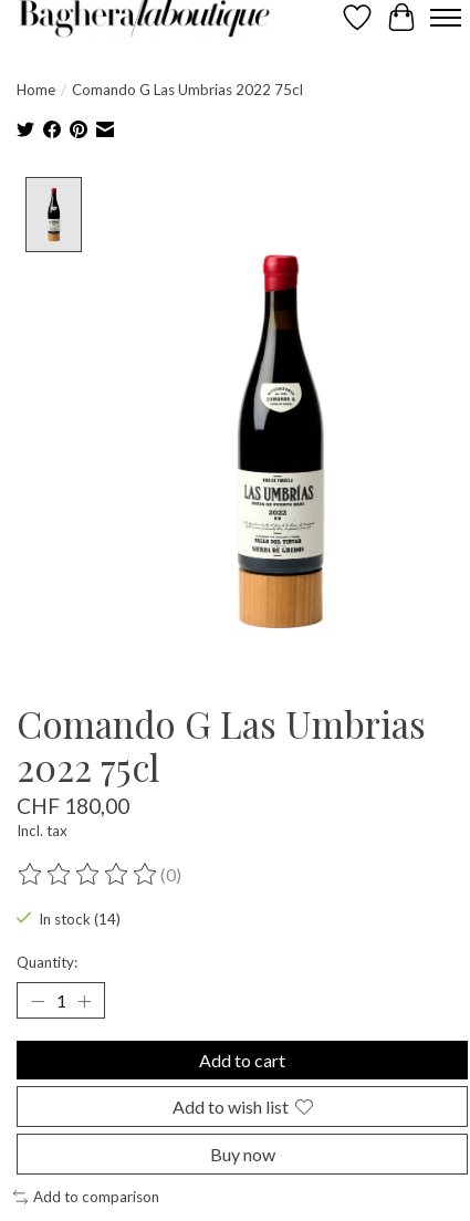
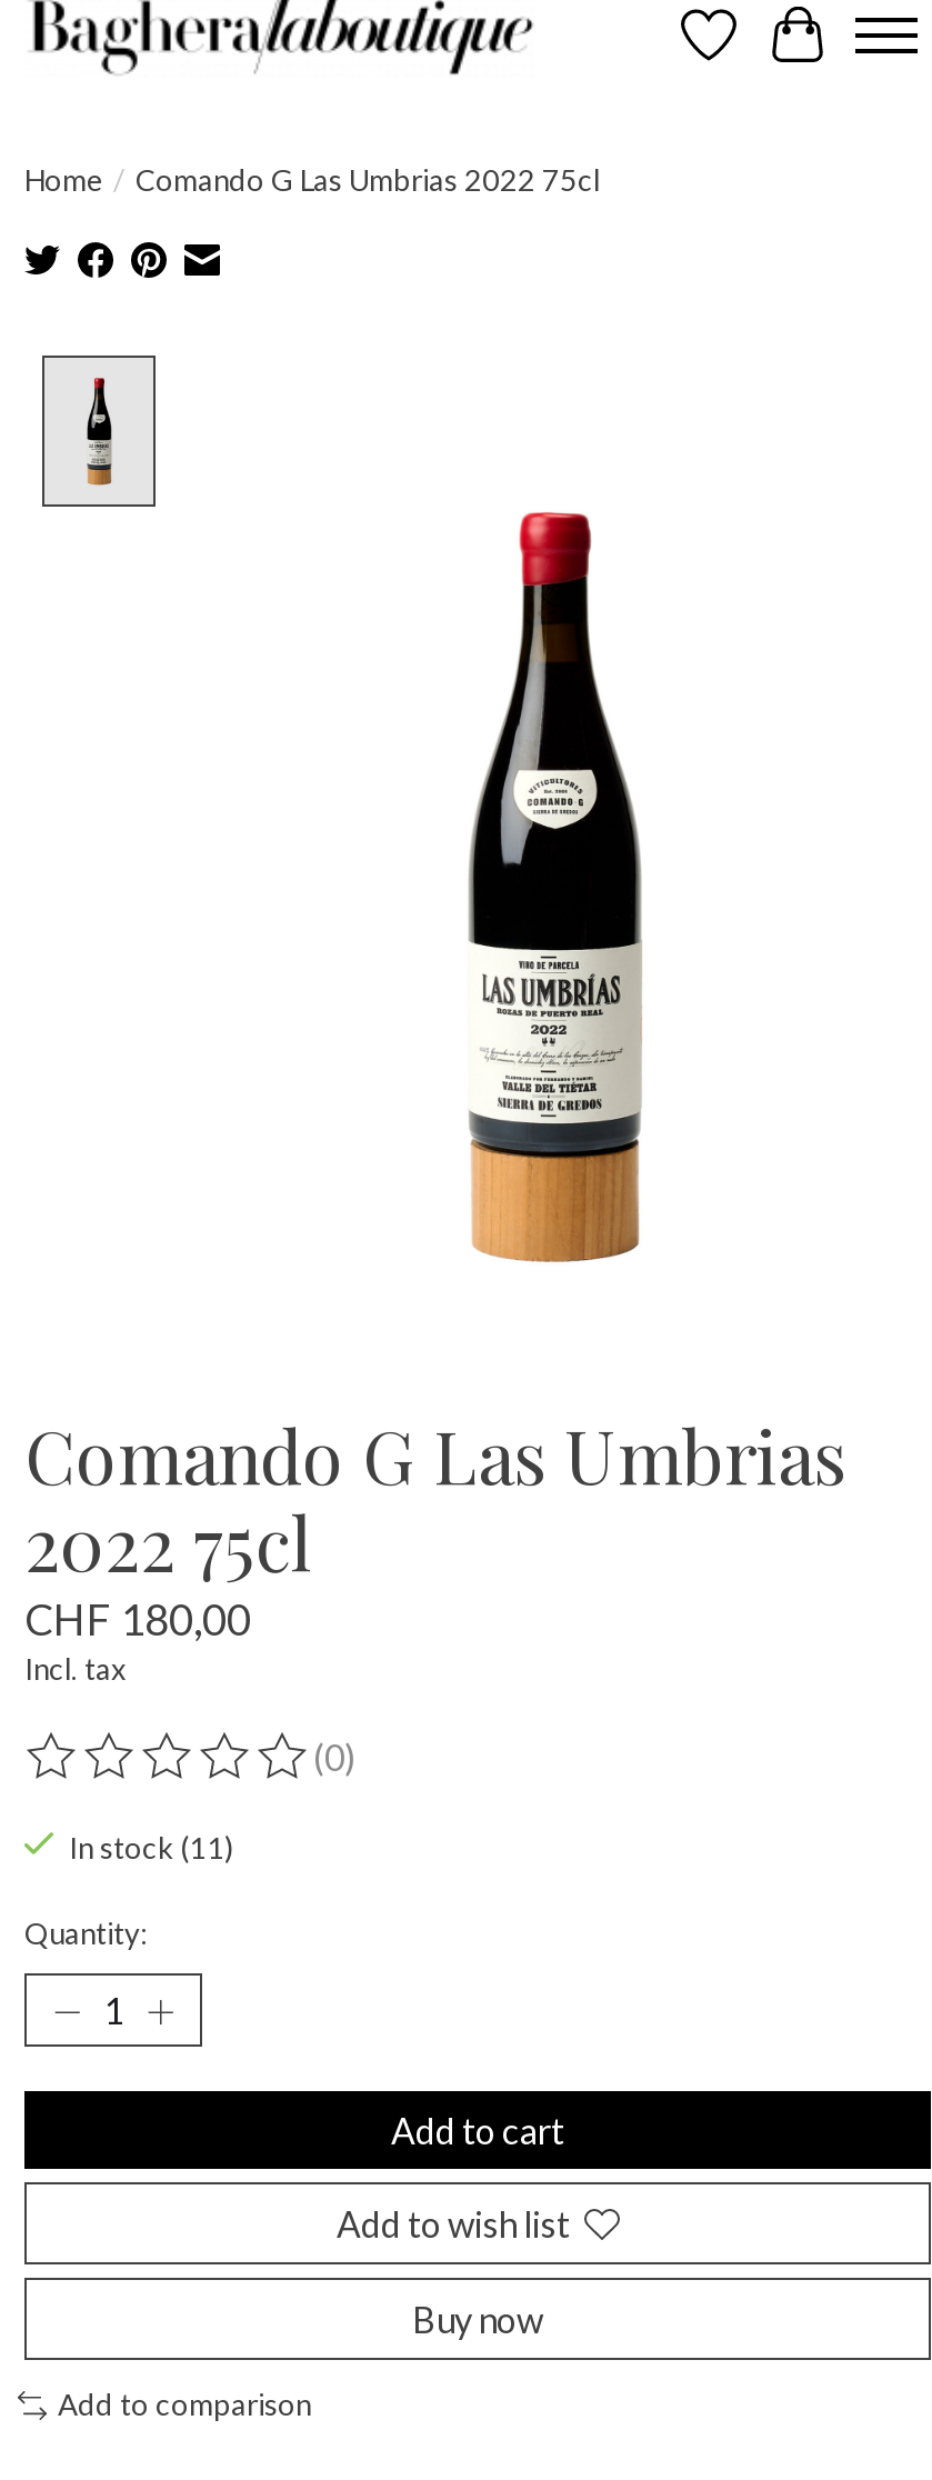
[39,910,121,928] In stock (14) -> [69,1829,233,1865] In stock (11)

